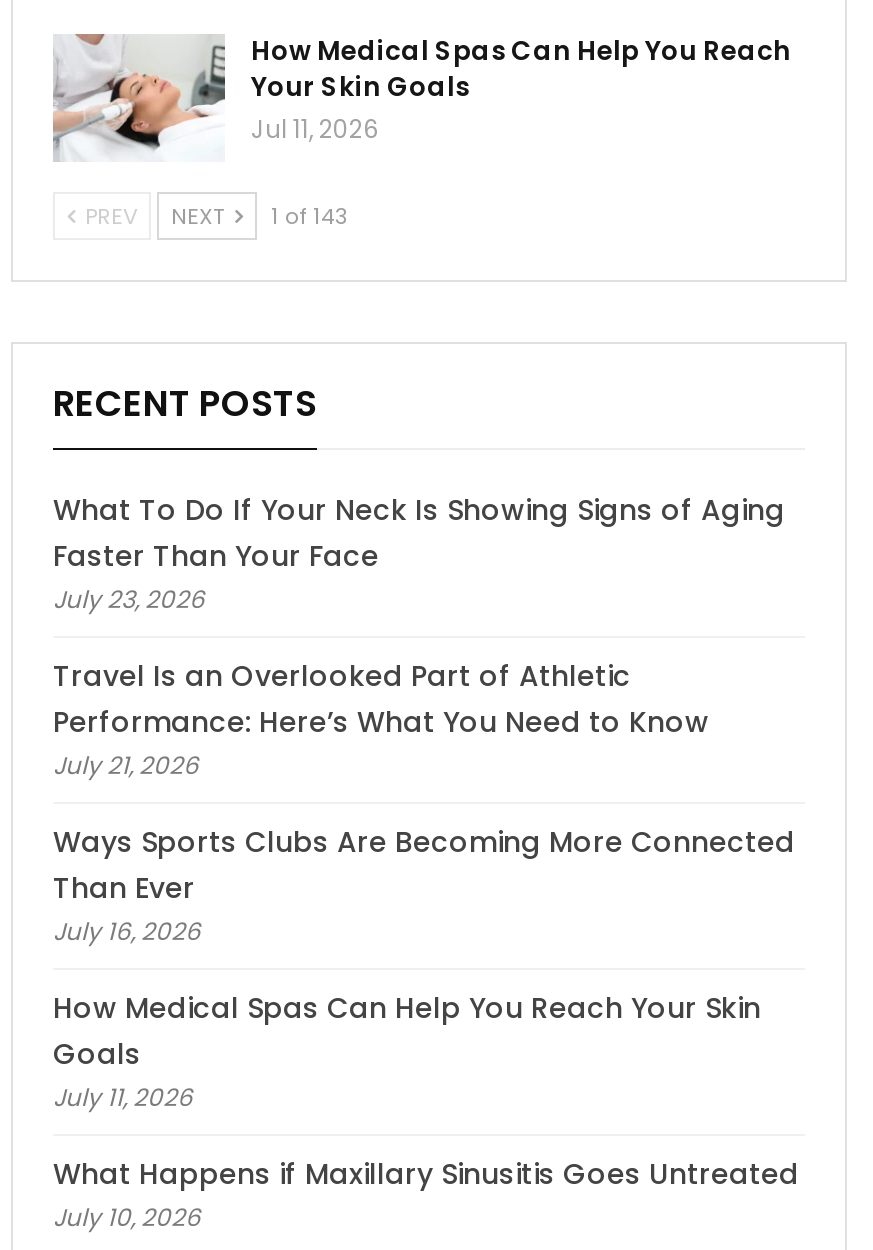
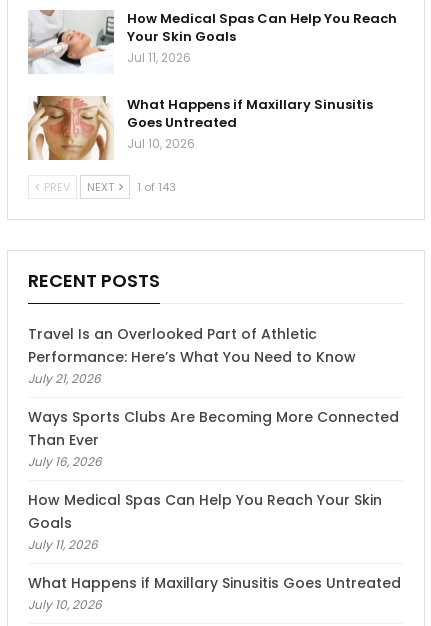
none -> [27,95,373,161] [image] | What Happens if Maxillary Sinusitis | Goes Untreated | Jul 10, 2026
moved [53,199,349,427] -> [28,179,176,293]: PREV | NEXT | 1 of 143 | RECENT POSTS
[53,491,785,617] What To Do If Your Neck Is Showing Signs of Aging | Faster Than Your Face | July 23, 2026 -> none

